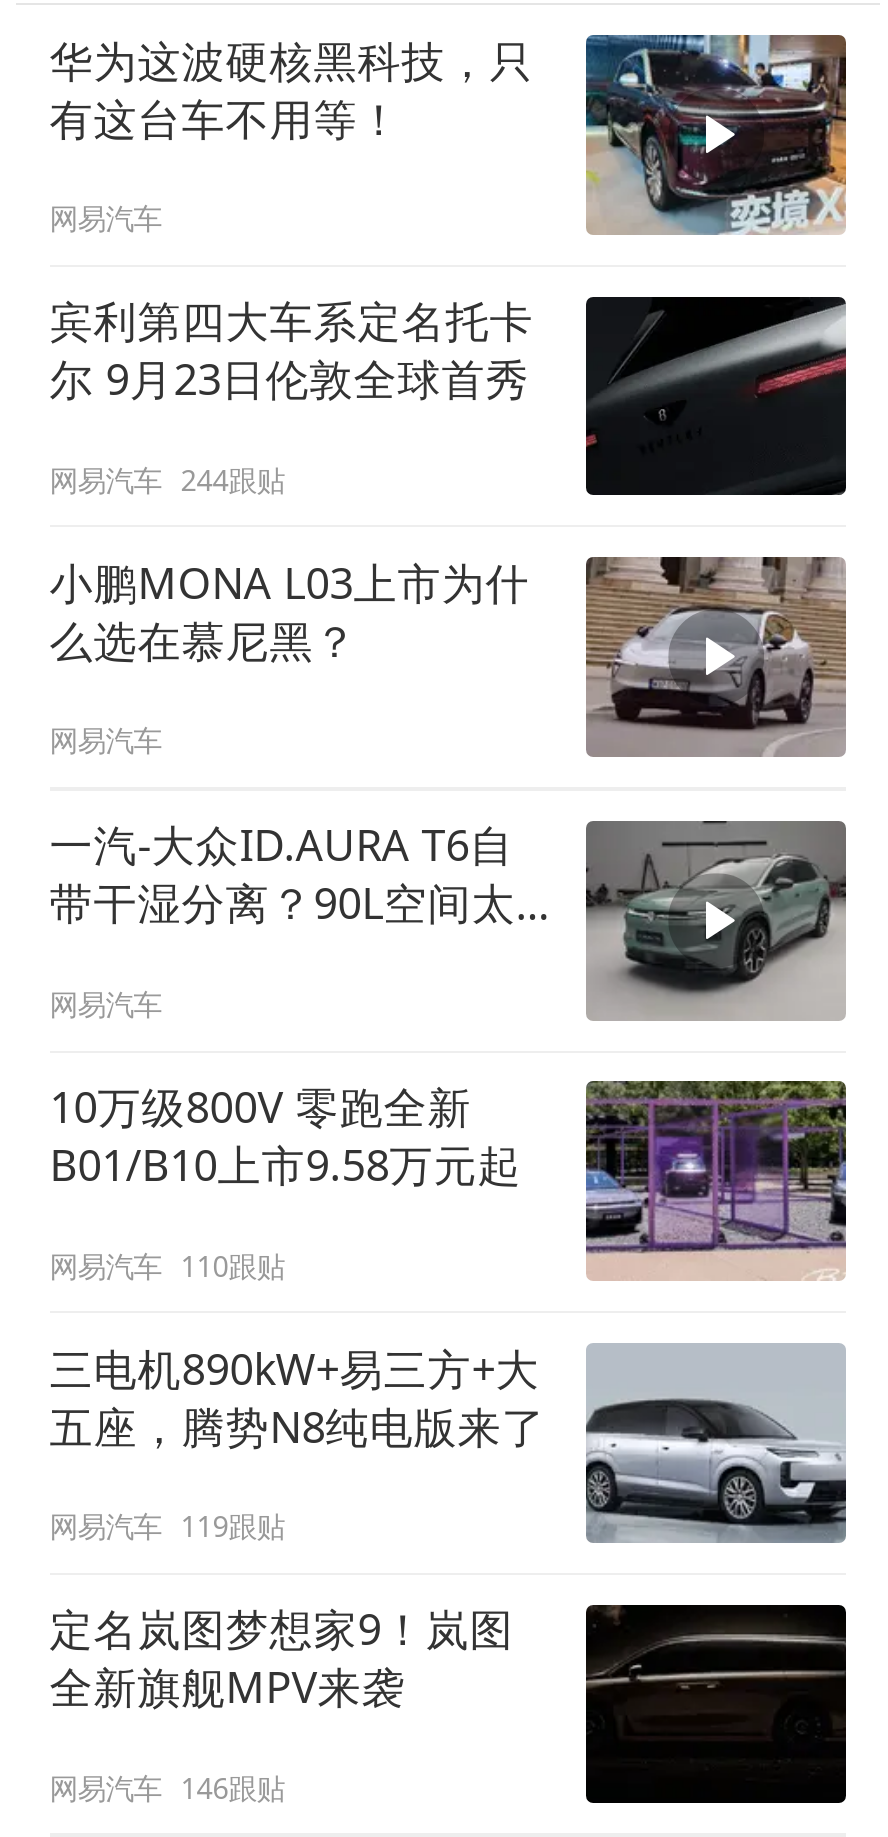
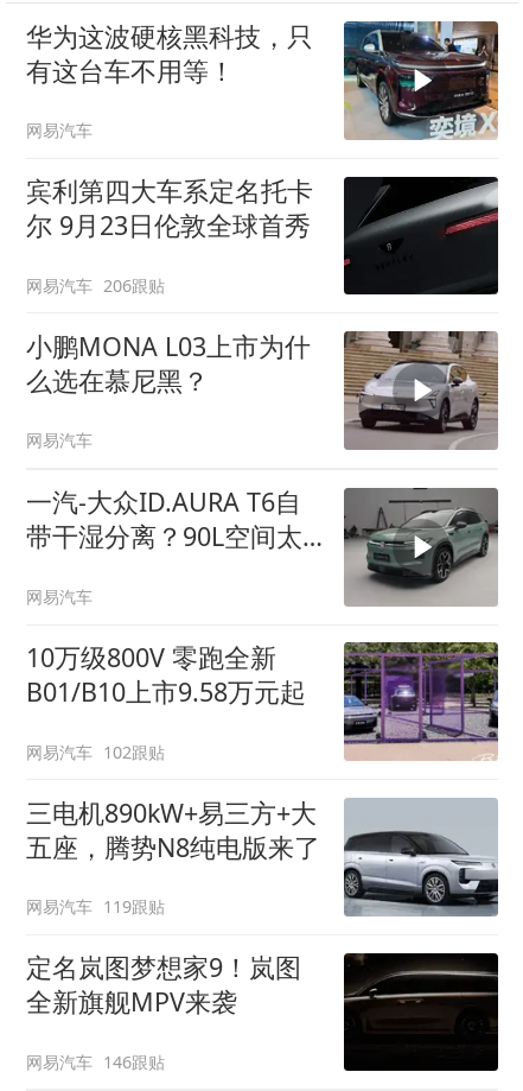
[49,460,285,498] 网易汽车 244跟贴 -> [26,274,165,296] 网易汽车 206跟贴
[49,1246,285,1284] 网易汽车 110跟贴 -> [26,740,165,763] 网易汽车 102跟贴

